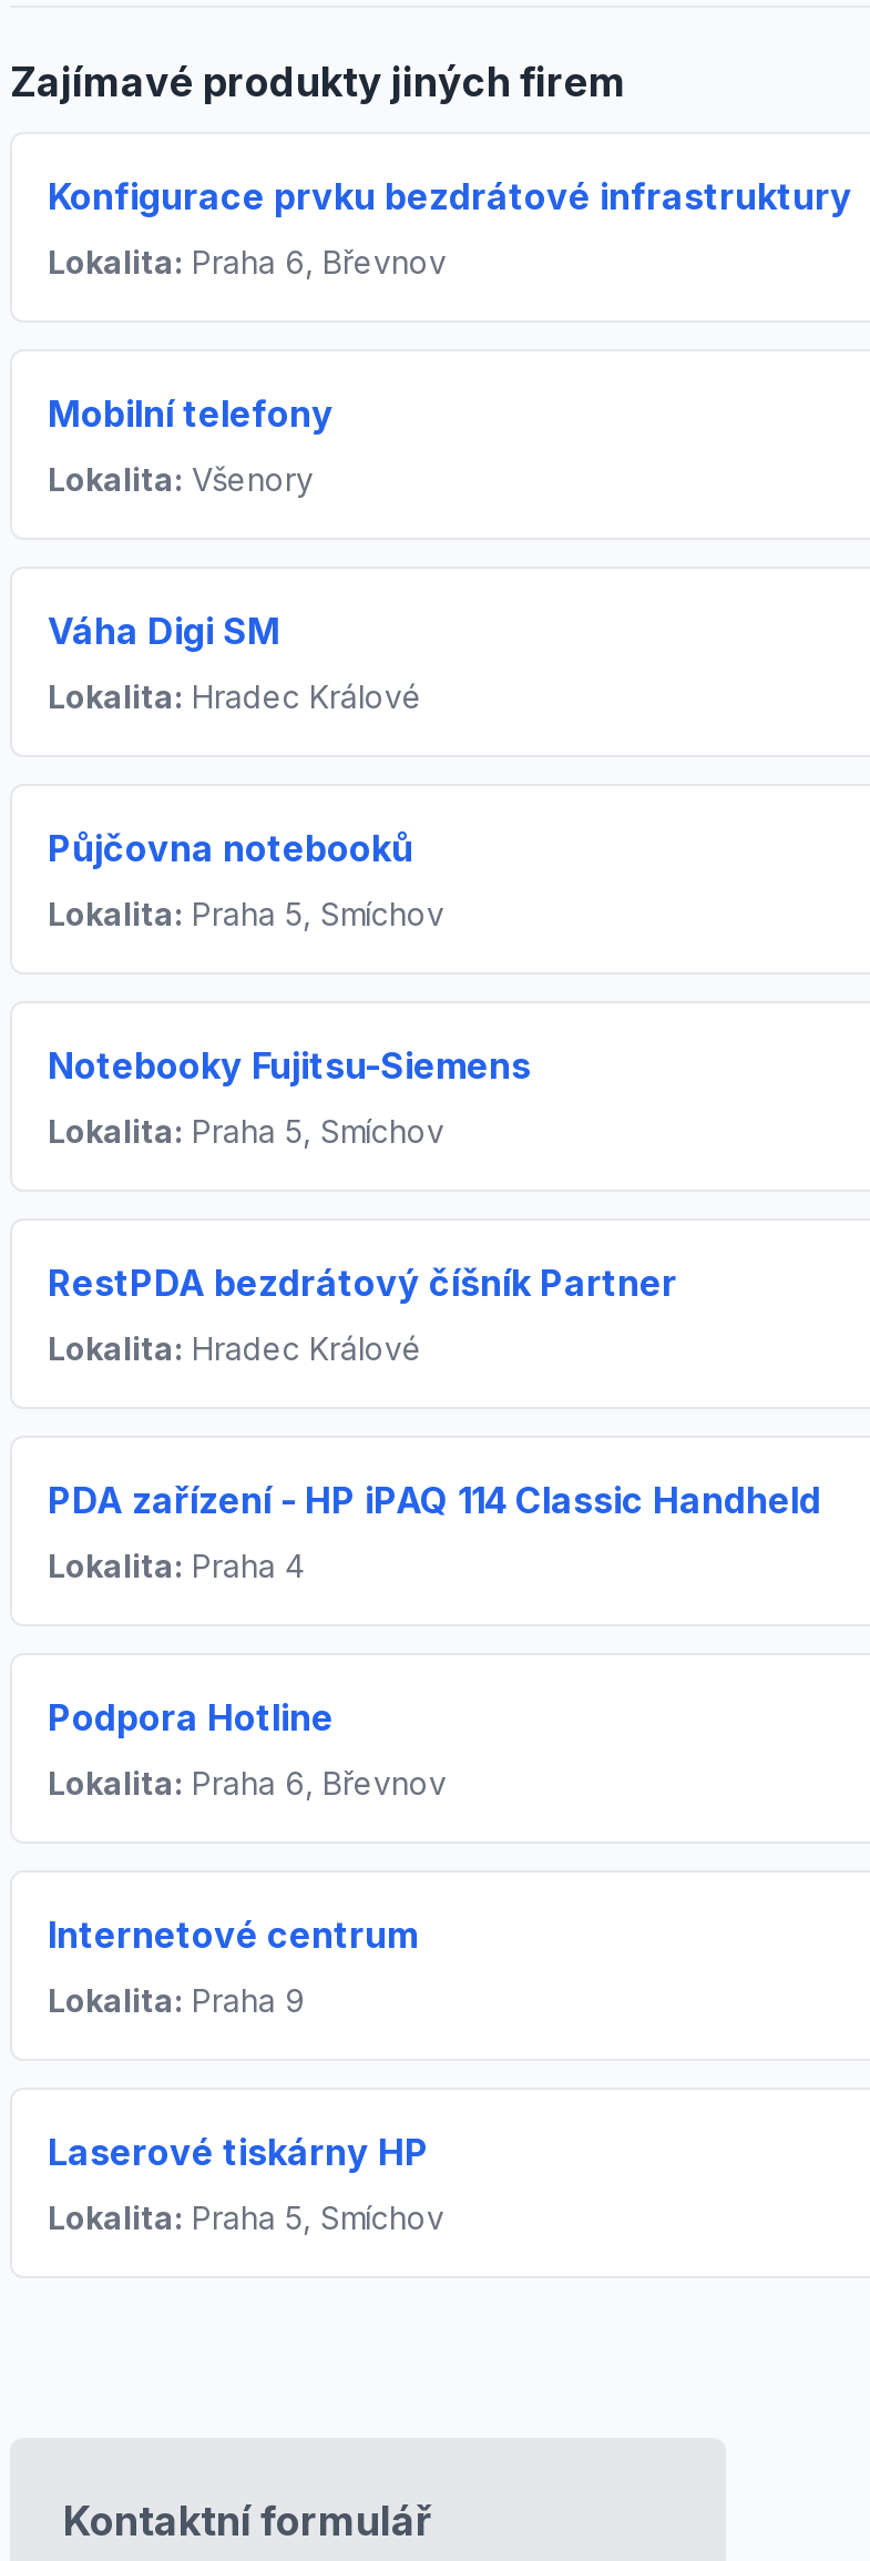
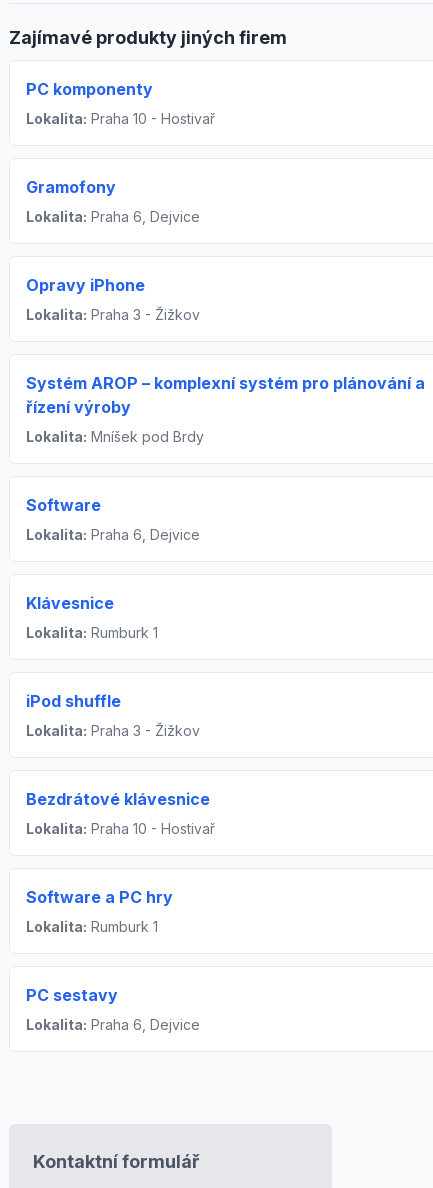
[48,174,852,218] Konfigurace prvku bezdrátové infrastruktury -> [26,79,153,99] PC komponenty
[48,243,447,280] Lokalita: Praha 6, Břevnov -> [26,110,215,127] Lokalita: Praha 10 - Hostivař
[48,391,334,436] Mobilní telefony -> [26,177,116,197] Gramofony
[48,460,314,498] Lokalita: Všenory -> [26,208,200,225] Lokalita: Praha 6, Dejvice
[48,609,280,653] Váha Digi SM -> [26,275,145,295] Opravy iPhone
[48,677,422,715] Lokalita: Hradec Králové -> [26,306,200,323] Lokalita: Praha 3 - Žižkov
[48,826,413,870] Půjčovna notebooků -> [26,373,425,417] Systém AROP – komplexní systém pro plánování a | řízení výroby
[48,895,444,932] Lokalita: Praha 5, Smíchov -> [26,428,204,445] Lokalita: Mníšek pod Brdy
[48,1043,531,1088] Notebooky Fujitsu-Siemens -> [26,495,101,515] Software
[48,1112,444,1150] Lokalita: Praha 5, Smíchov -> [26,526,200,543] Lokalita: Praha 6, Dejvice
[48,1261,677,1305] RestPDA bezdrátový číšník Partner -> [26,593,114,613] Klávesnice
[48,1329,422,1367] Lokalita: Hradec Králové -> [26,624,158,641] Lokalita: Rumburk 1
[48,1478,821,1522] PDA zařízení - HP iPAQ 114 Classic Handheld -> [26,691,121,711] iPod shuffle
[48,1547,305,1584] Lokalita: Praha 4 -> [26,722,200,739] Lokalita: Praha 3 - Žižkov
[48,1695,334,1739] Podpora Hotline -> [26,789,210,809] Bezdrátové klávesnice
[48,1764,447,1802] Lokalita: Praha 6, Břevnov -> [26,820,215,837] Lokalita: Praha 10 - Hostivař
[48,1912,418,1957] Internetové centrum -> [26,887,173,907] Software a PC hry
[48,1981,305,2019] Lokalita: Praha 9 -> [26,918,158,935] Lokalita: Rumburk 1
[48,2130,429,2174] Laserové tiskárny HP -> [26,985,118,1005] PC sestavy
[48,2198,444,2236] Lokalita: Praha 5, Smíchov -> [26,1016,200,1033] Lokalita: Praha 6, Dejvice

